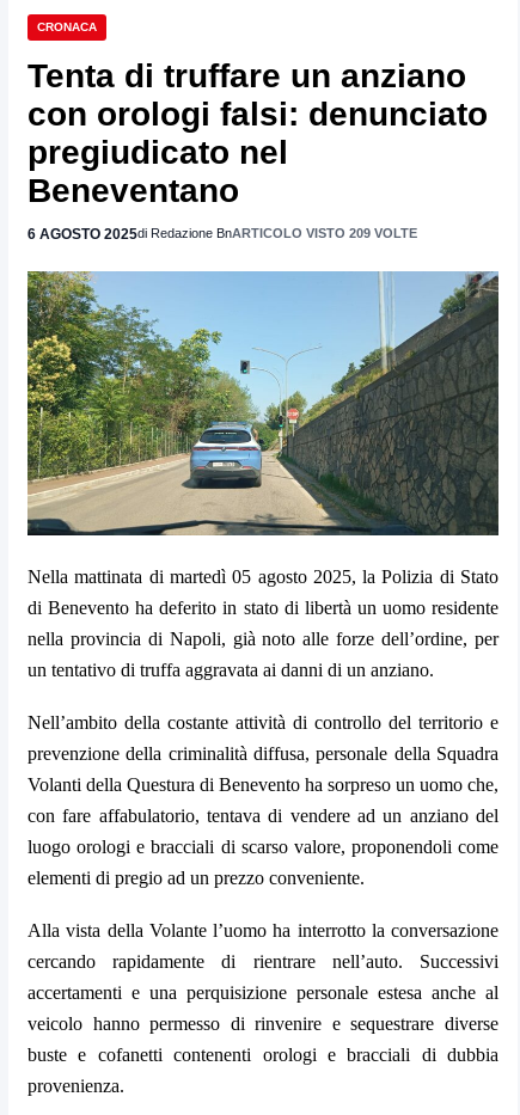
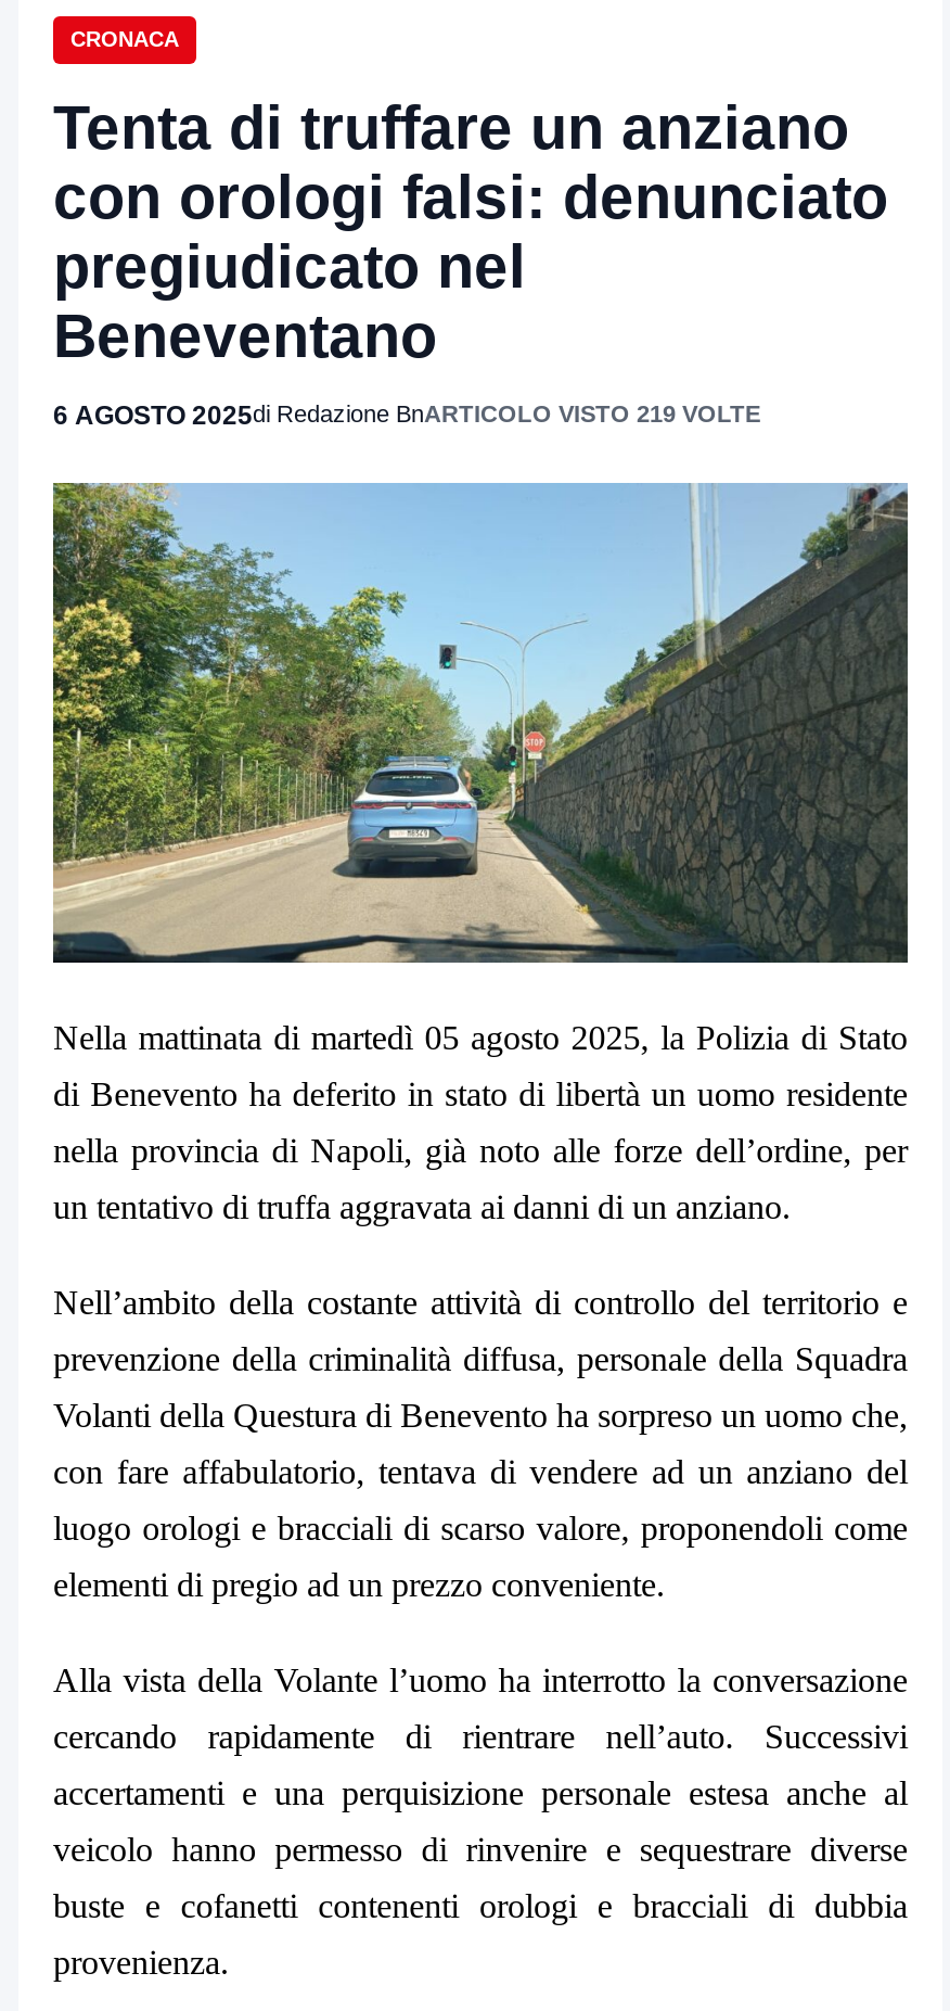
[27,226,417,242] 6 AGOSTO 2025di Redazione BnARTICOLO VISTO 209 VOLTE -> [53,400,760,430] 6 AGOSTO 2025di Redazione BnARTICOLO VISTO 219 VOLTE

